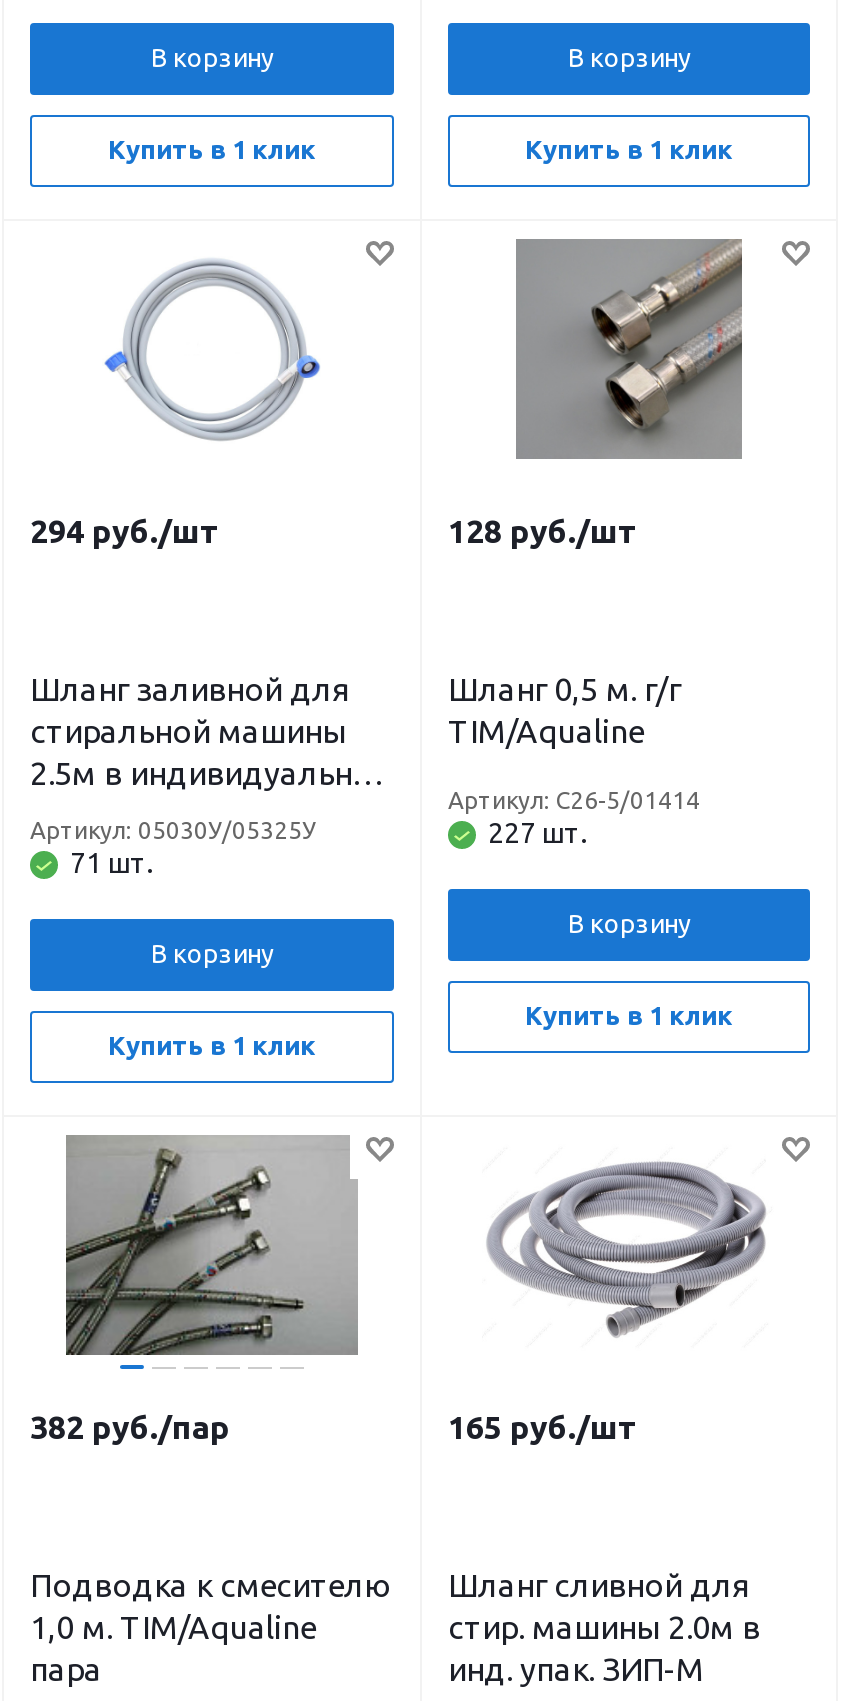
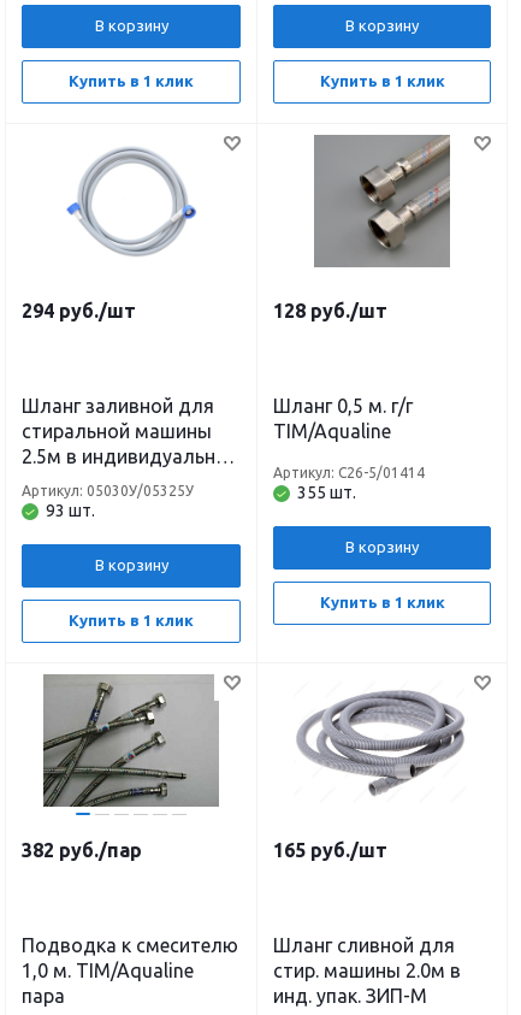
[488,817,586,849] 227 шт. -> [297,483,356,502] 355 шт.
[70,847,152,879] 71 шт. -> [46,501,95,520] 93 шт.

